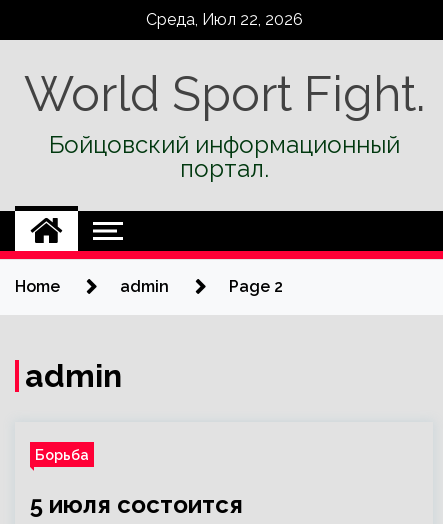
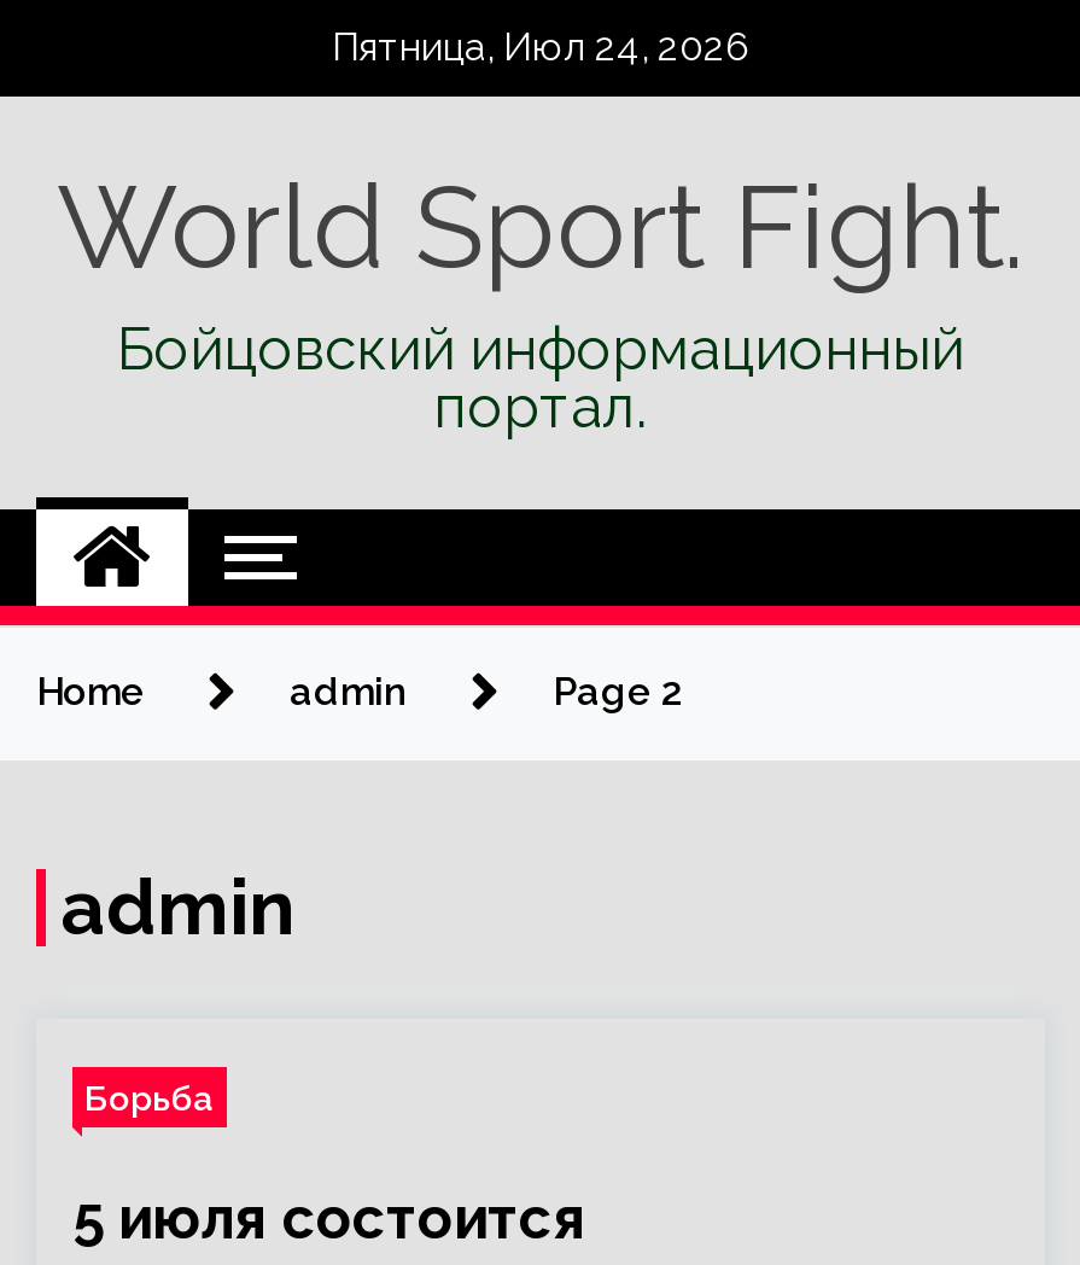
[145,10,302,29] Среда, Июл 22, 2026 -> [332,24,749,70] Пятница, Июл 24, 2026

